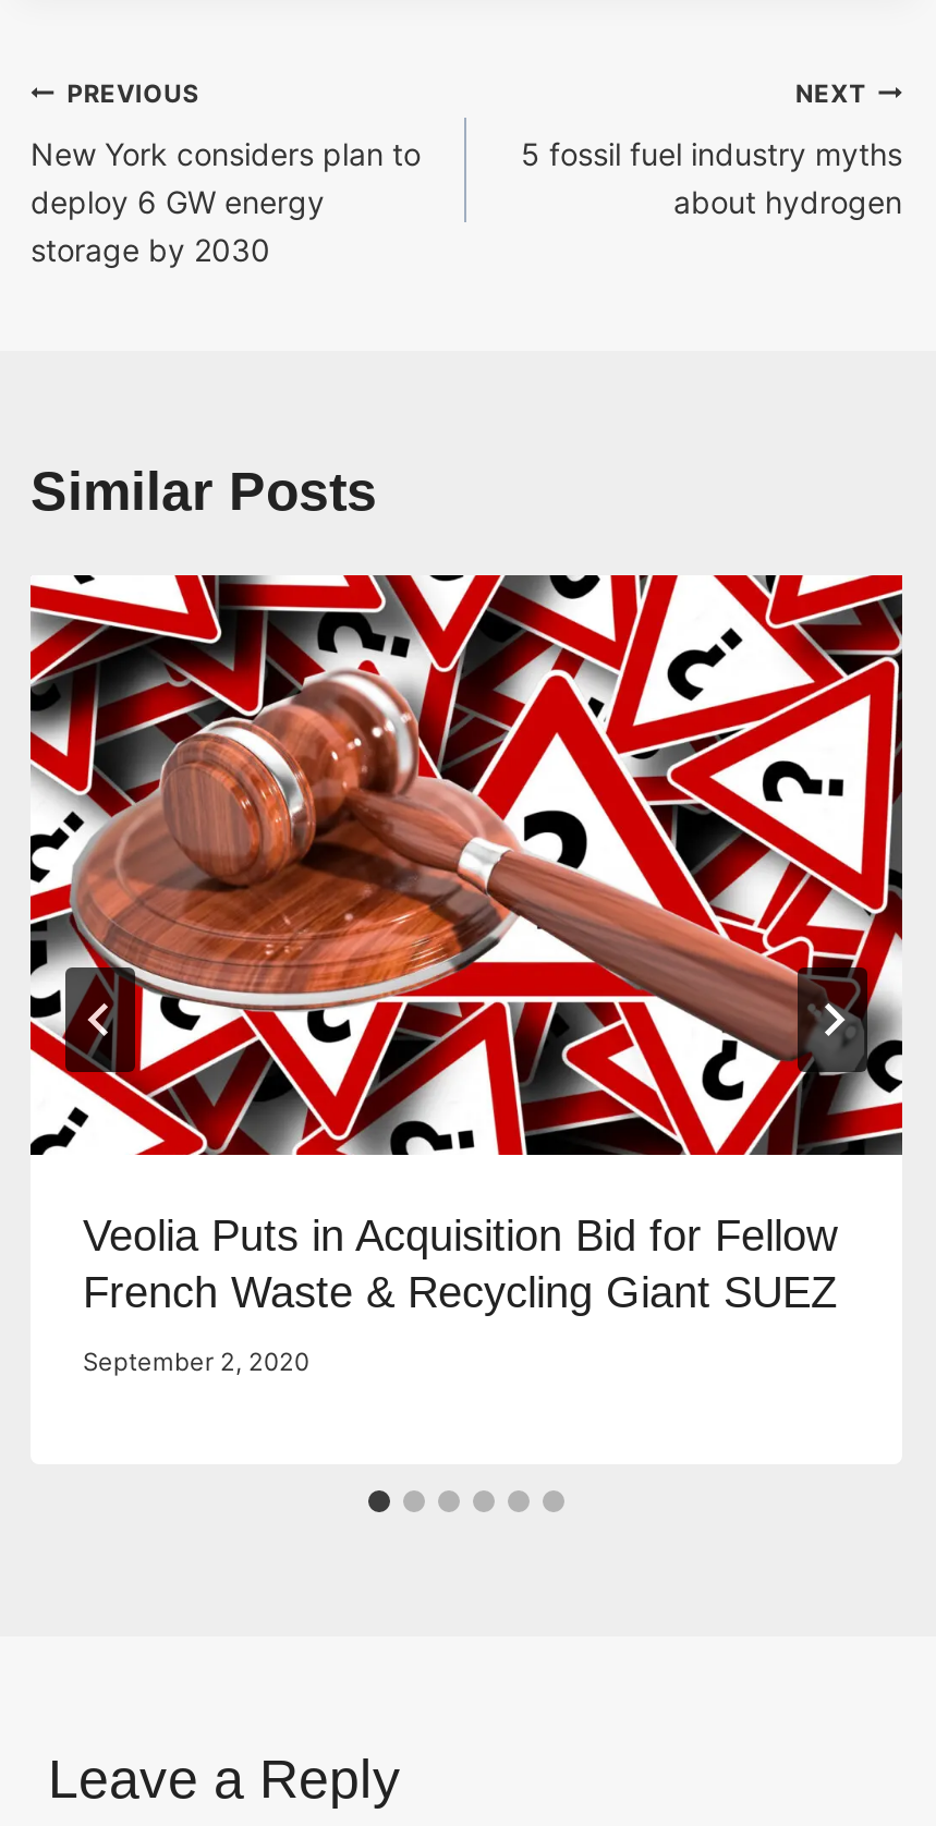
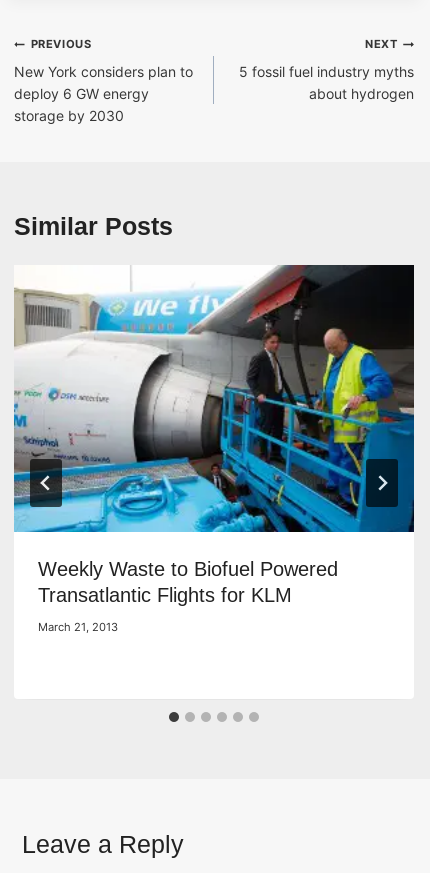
[28,573,904,1317] [image] | Veolia Puts in Acquisition Bid for Fellow | French Waste & Recycling Giant SUEZ -> [13,264,415,606] [image] | Weekly Waste to Biofuel Powered | Transatlantic Flights for KLM
[83,1347,309,1378] September 2, 2020 -> [38,620,118,634] March 21, 2013

